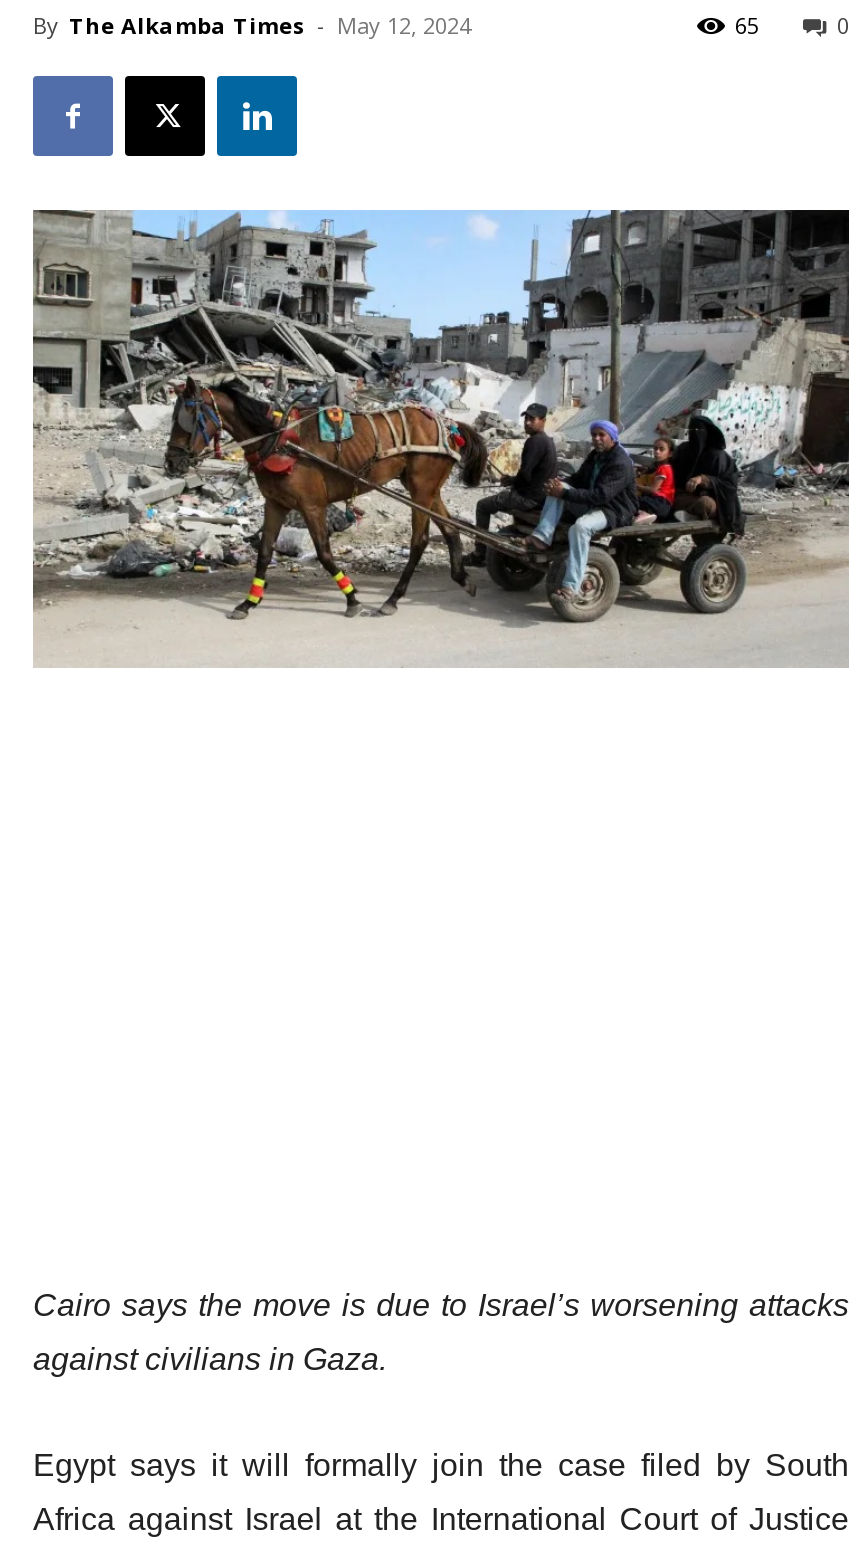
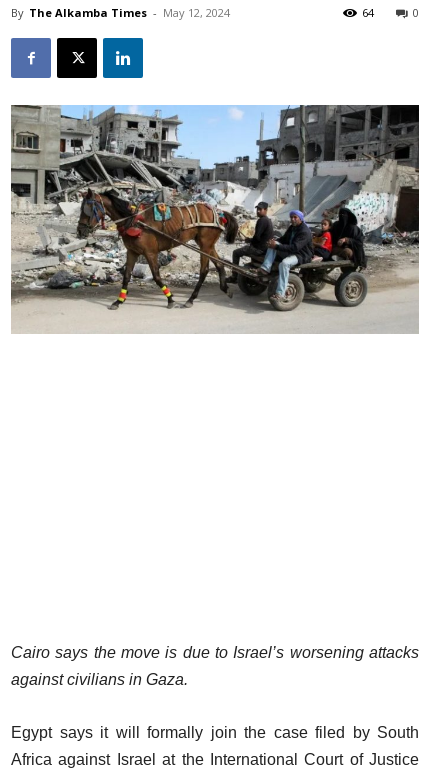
[735,10,759,40] 65 -> [362,5,374,20] 64

